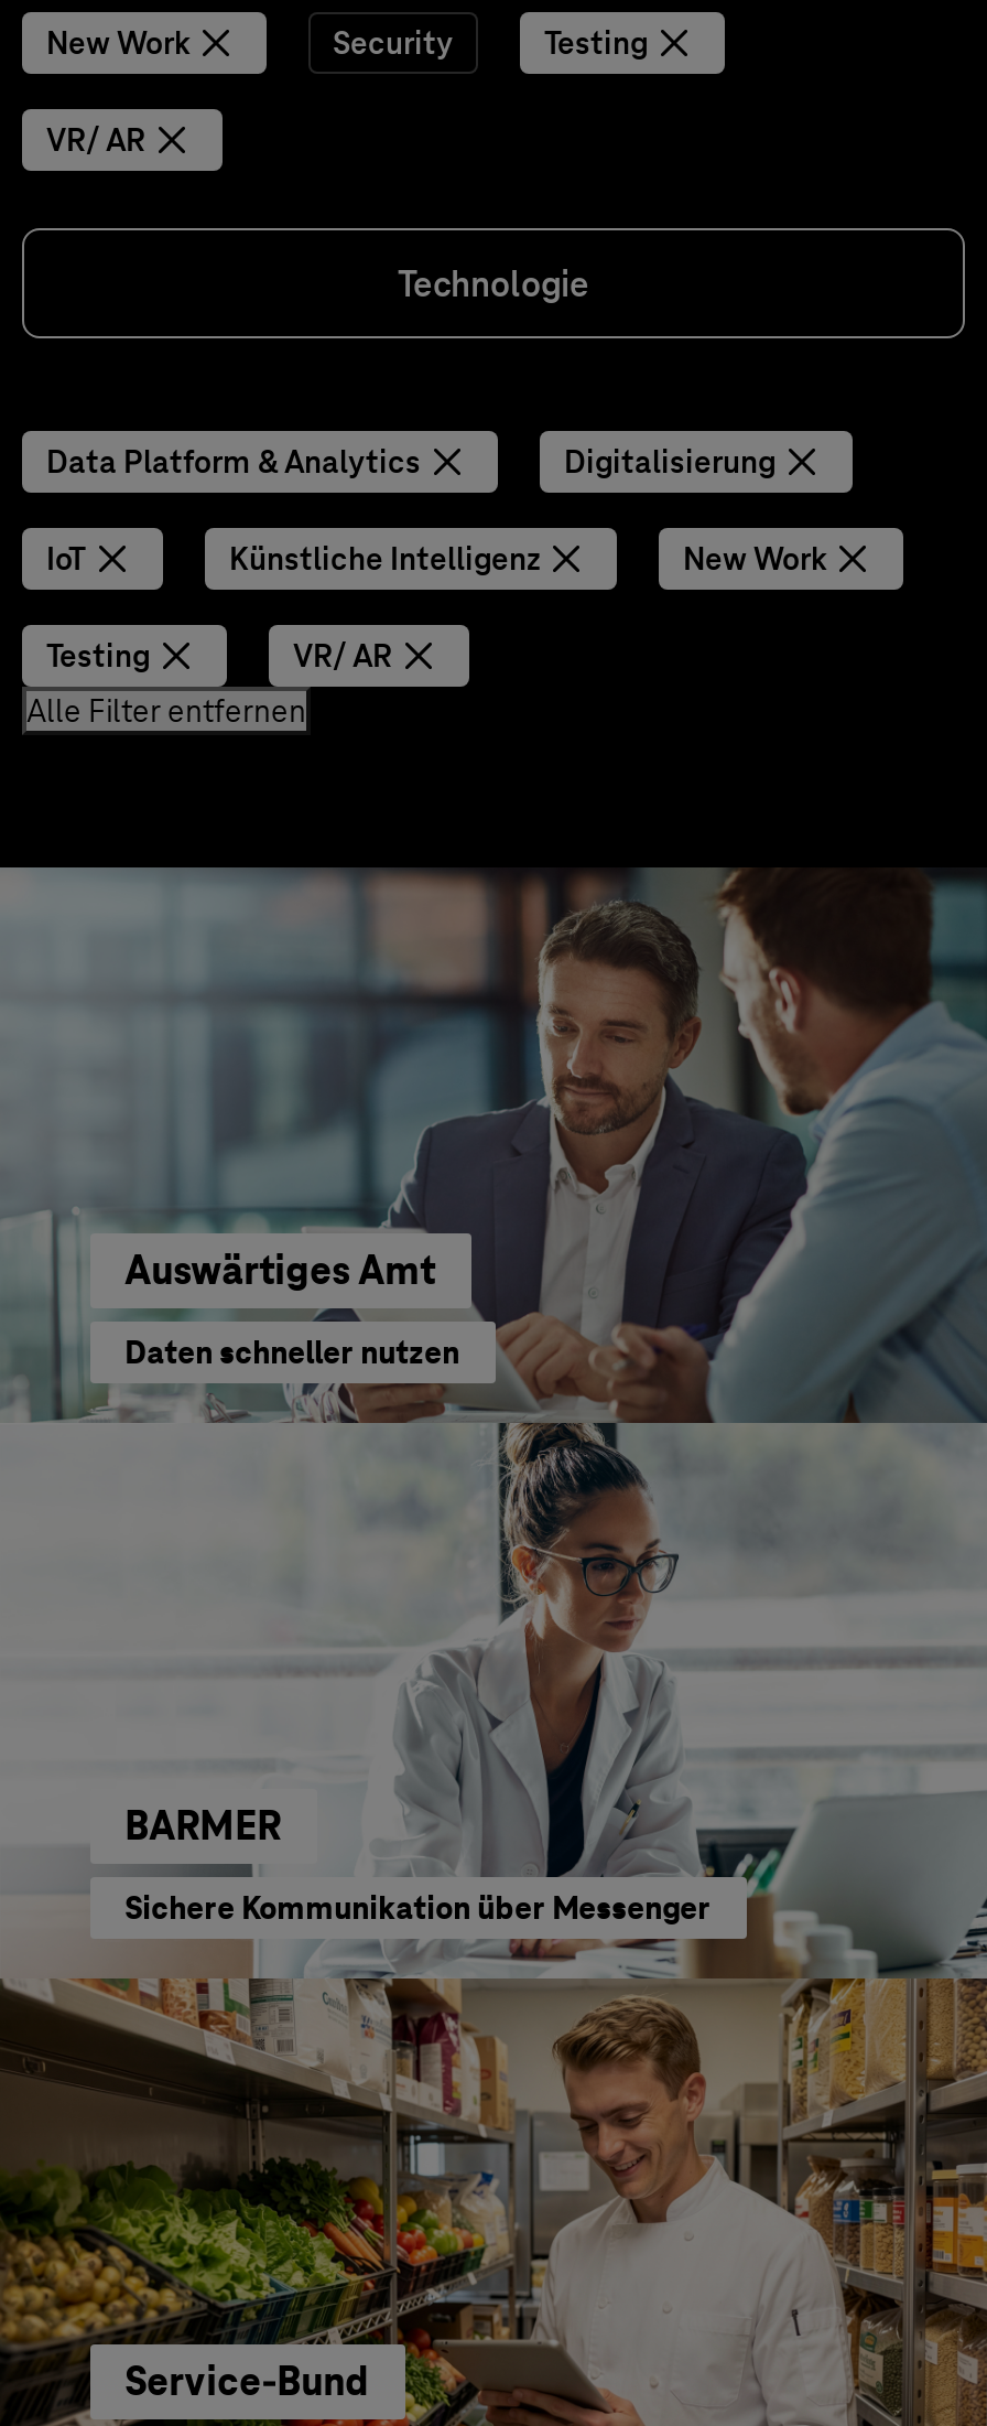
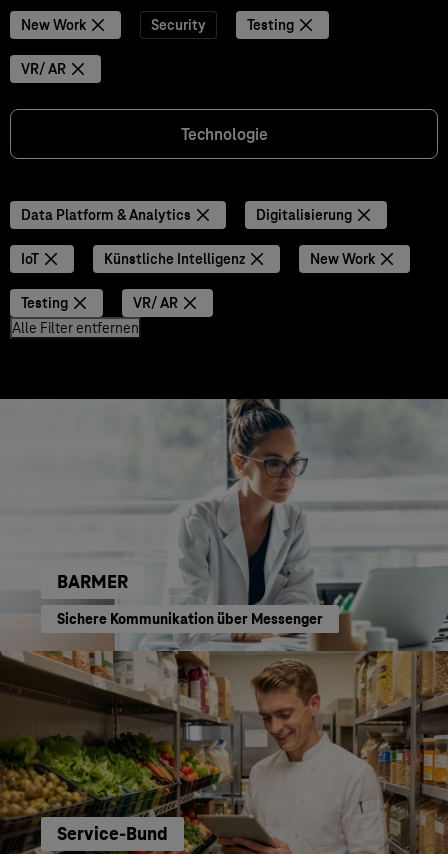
[7,865,980,1425] [image] | Auswärtiges Amt | Daten schneller nutzen -> none

